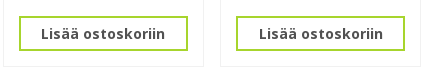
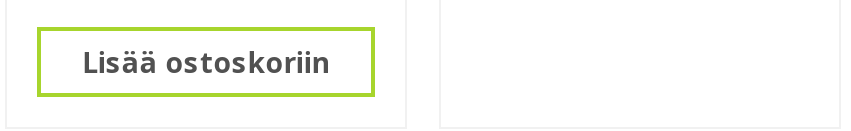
[259,24,383,43] Lisää ostoskoriin -> none

